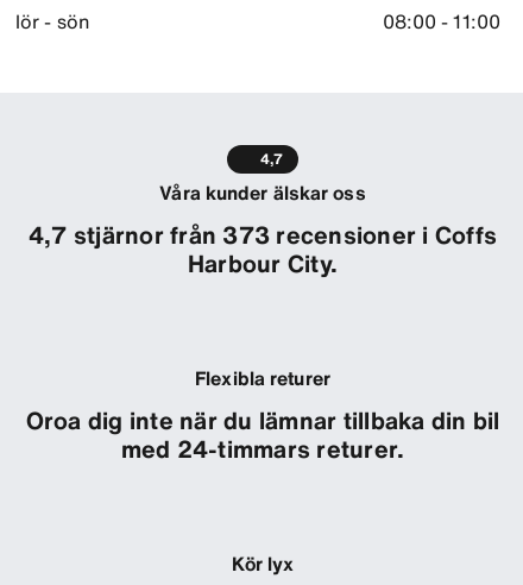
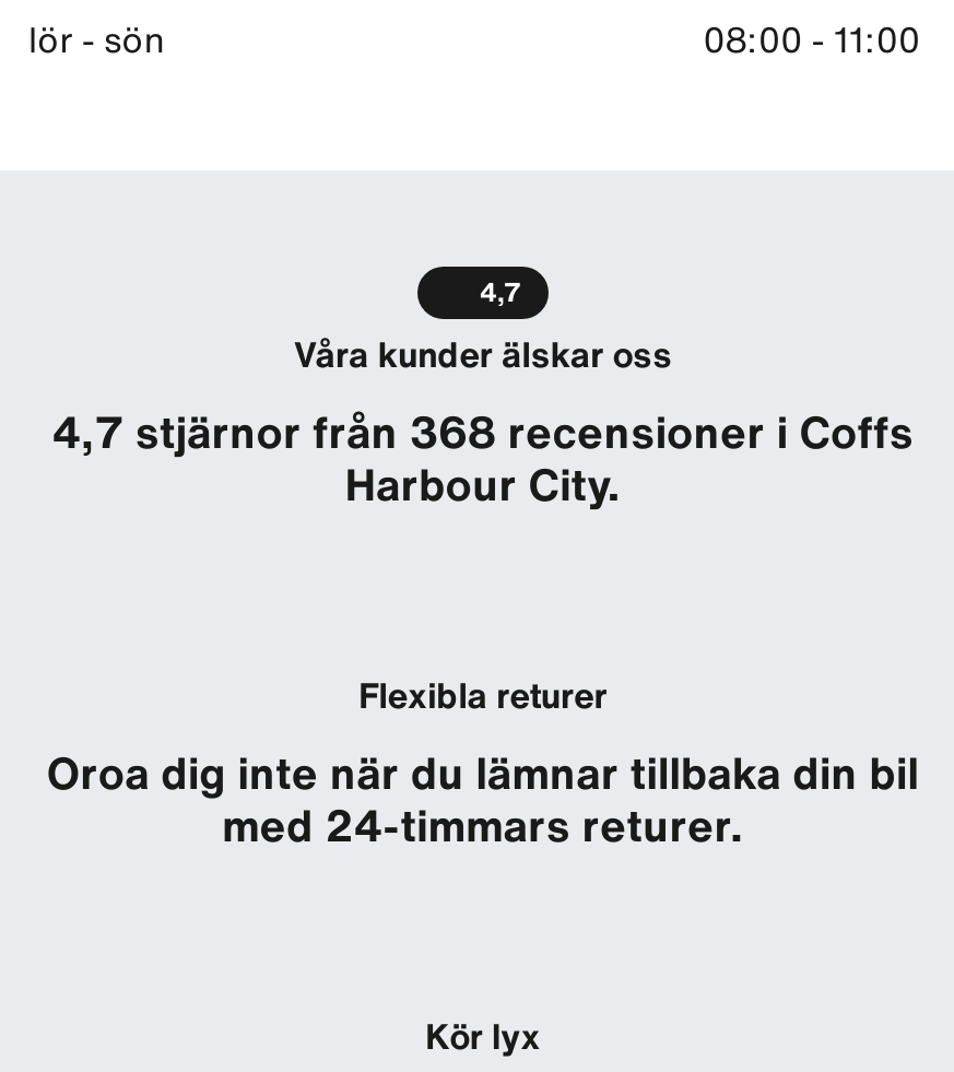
[28,218,497,252] 4,7 stjärnor från 373 recensioner i Coffs -> [52,400,914,463] 4,7 stjärnor från 368 recensioner i Coffs

